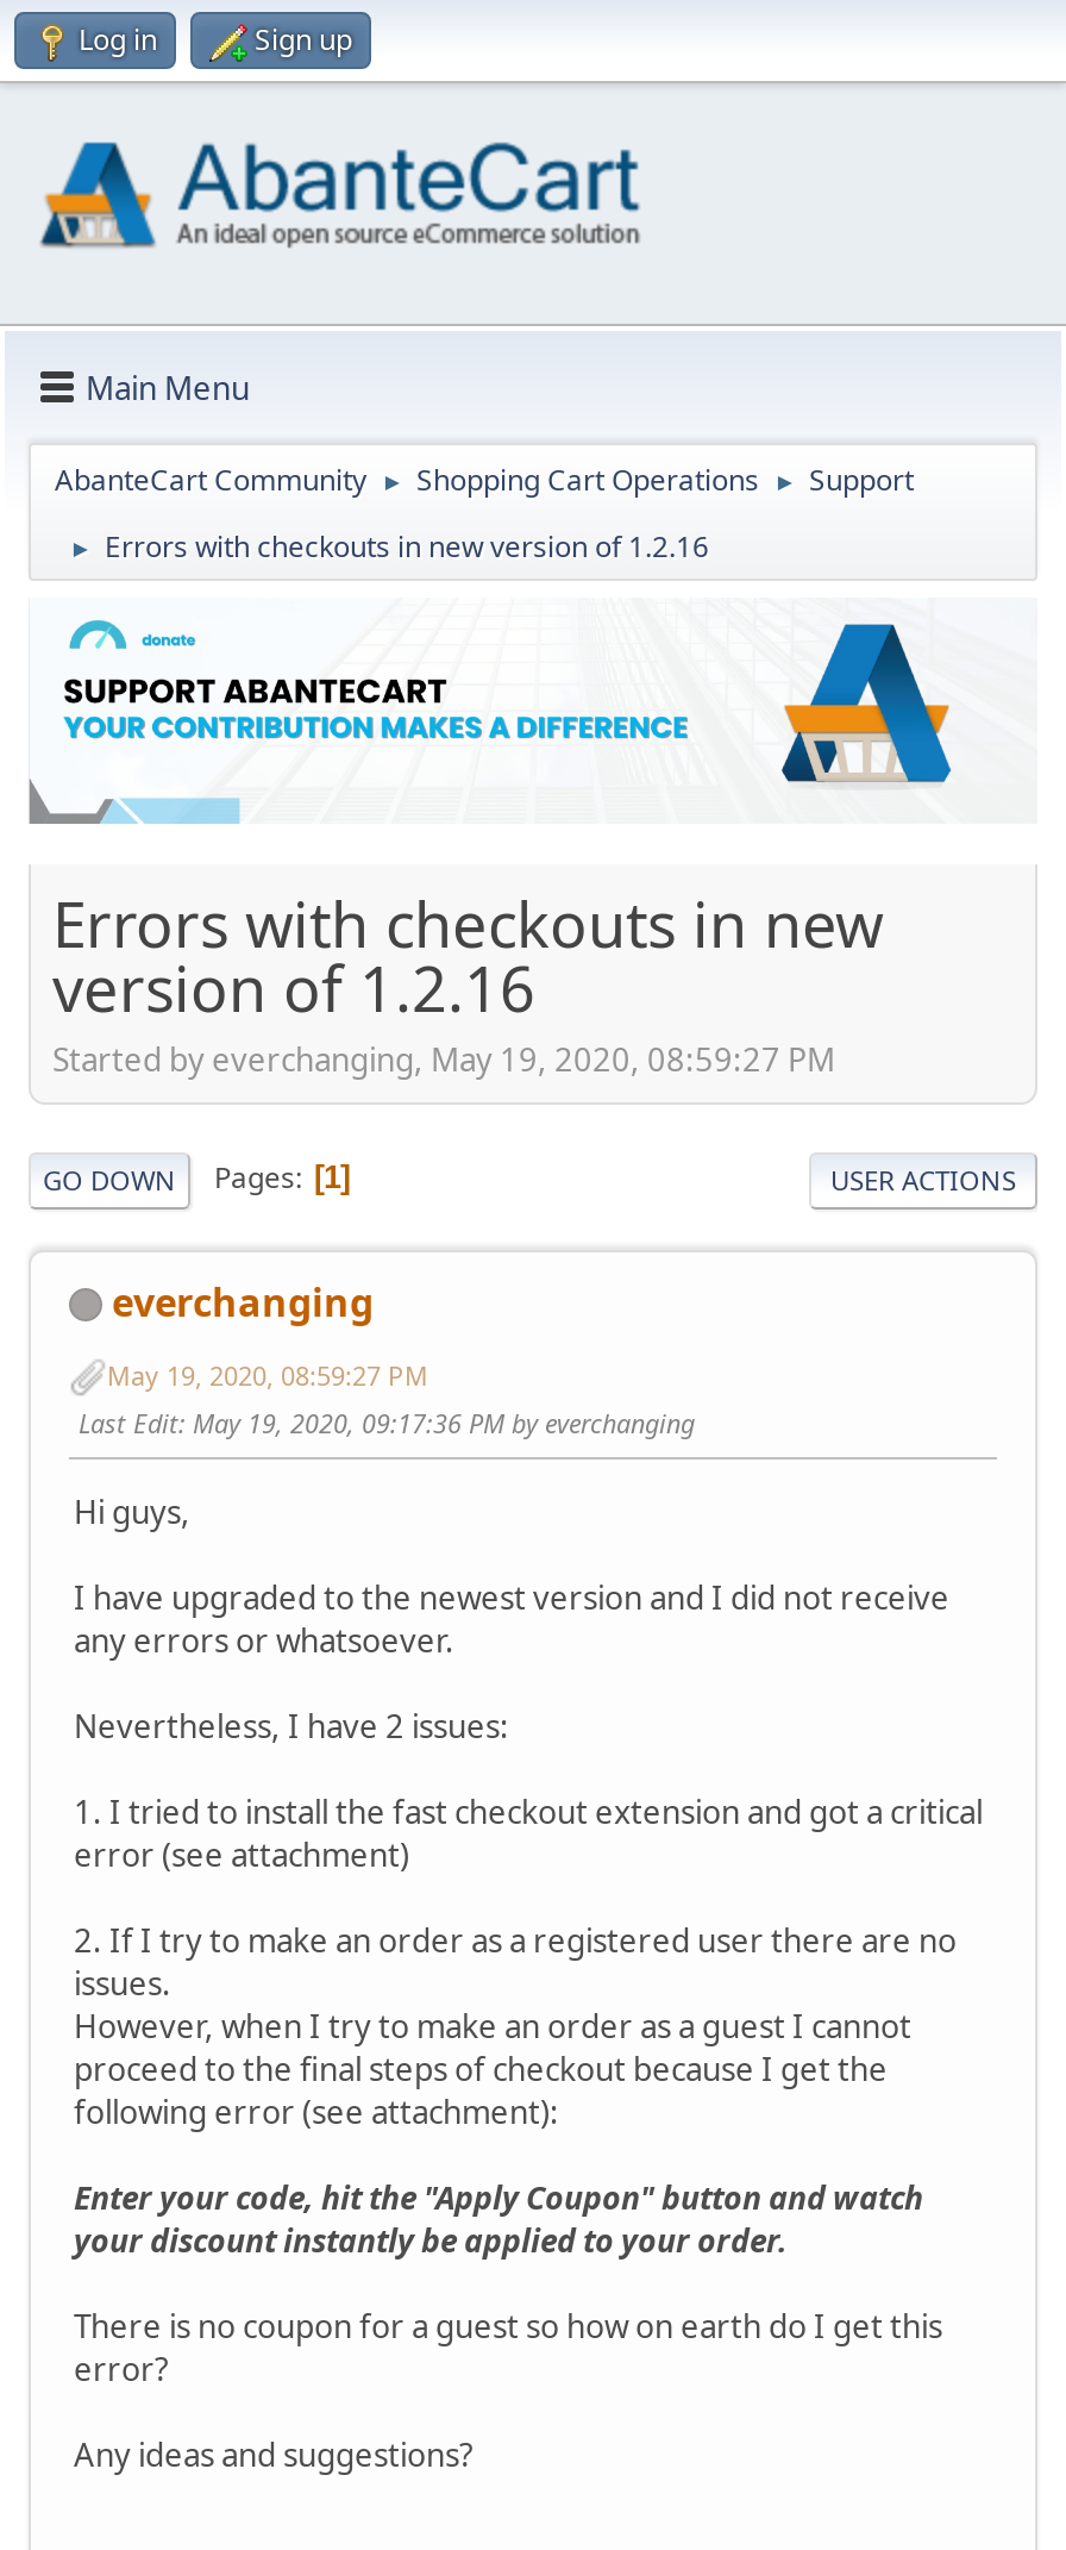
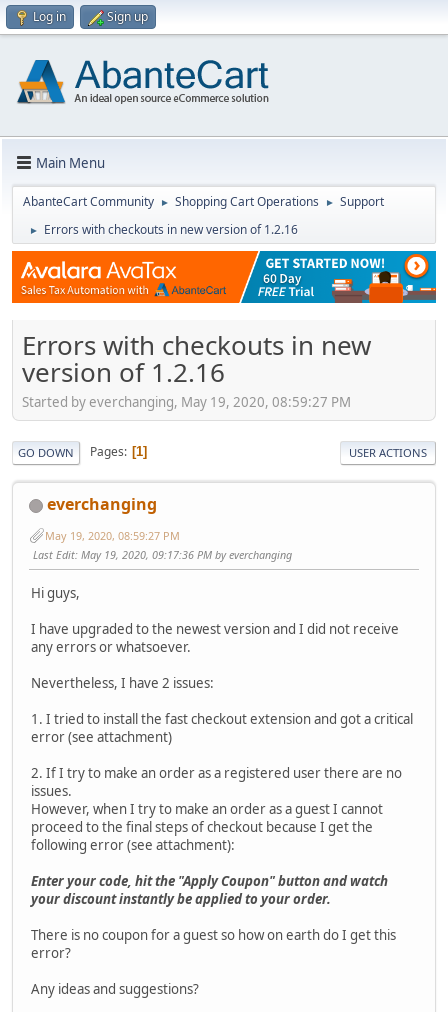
[29,617,1037,826] [image] -> [11,250,437,304] [image]

